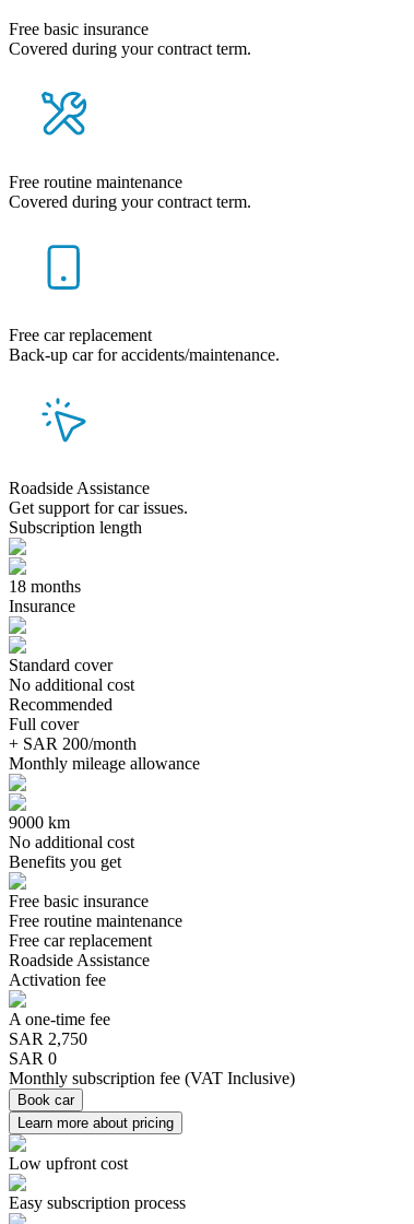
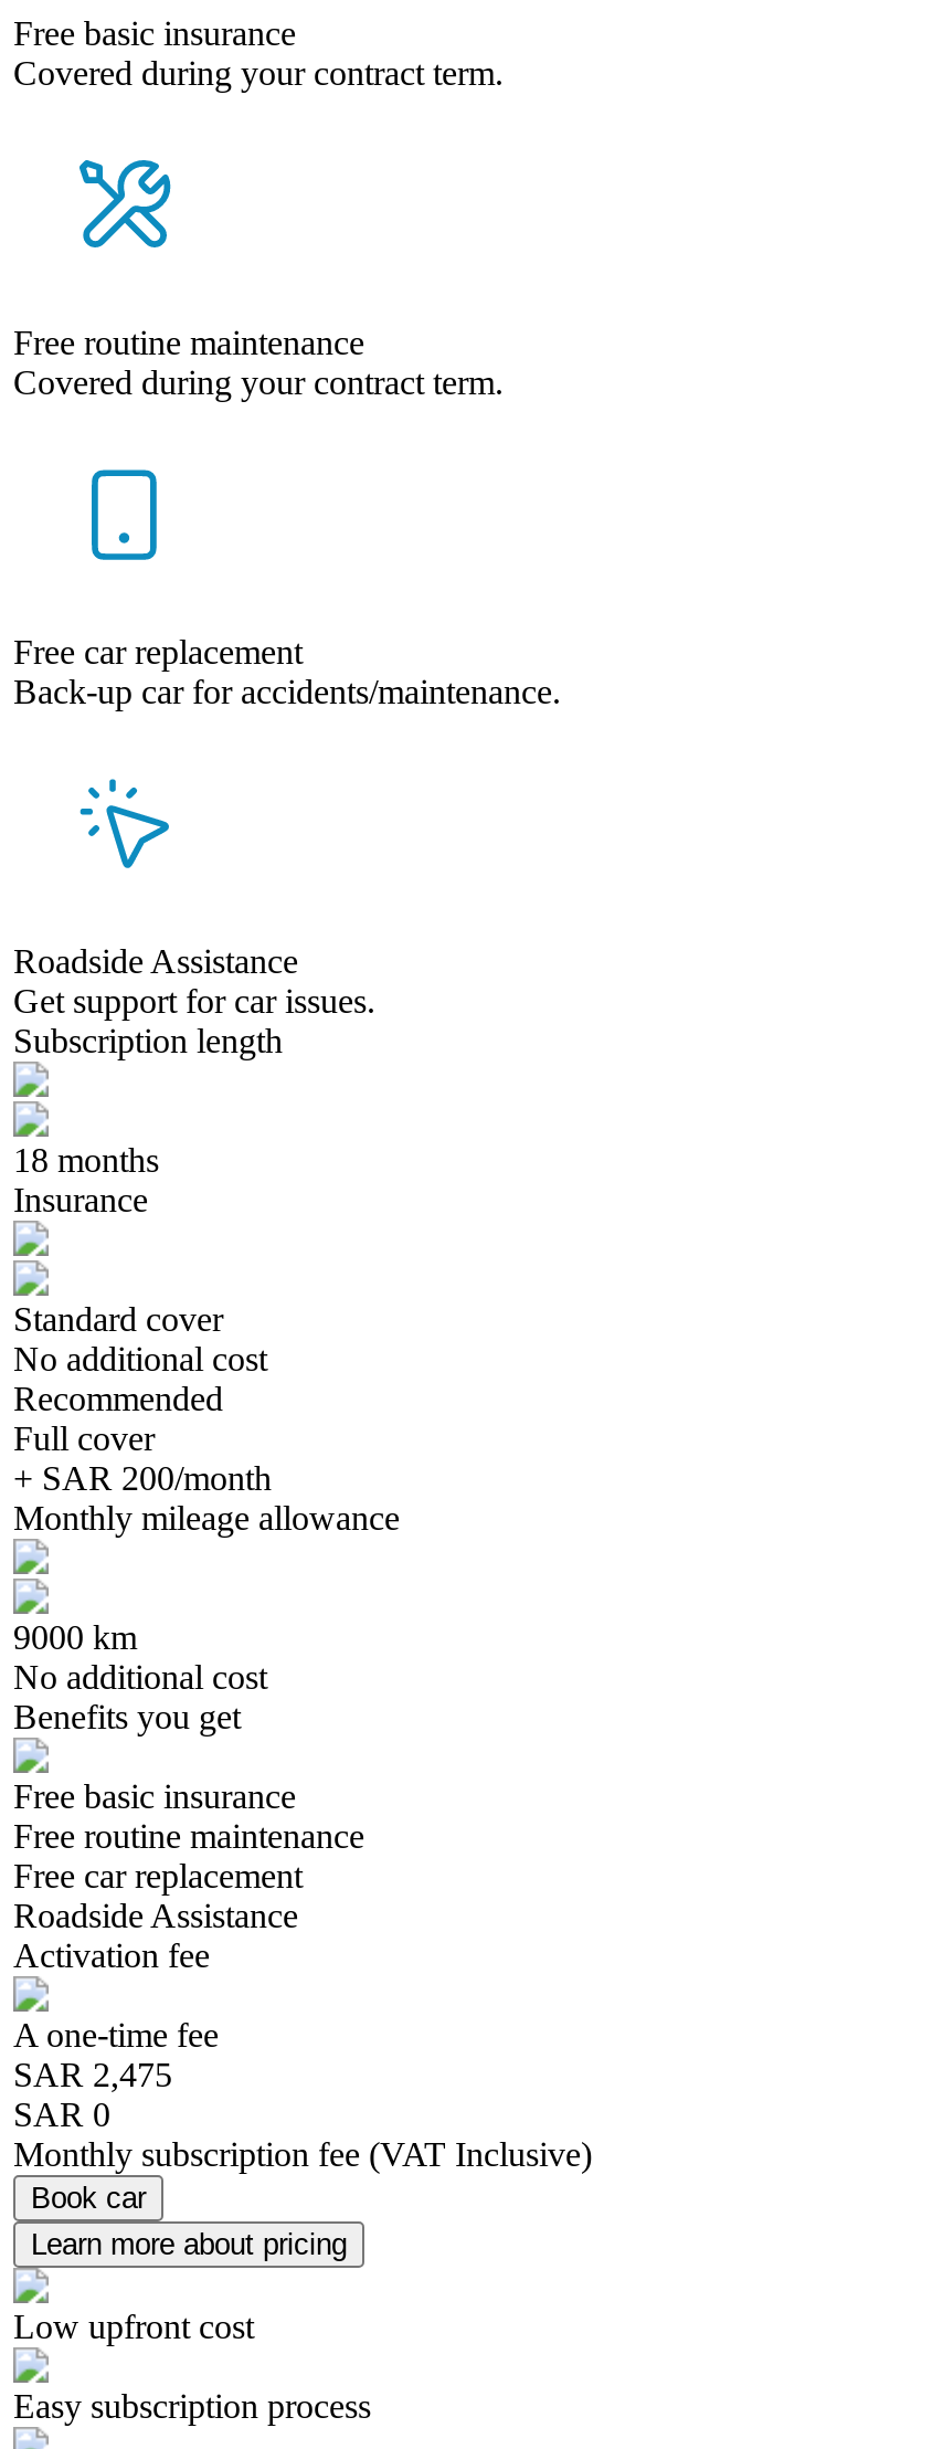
[9,1029,87,1048] SAR 2,750 -> [13,2055,172,2093] SAR 2,475

